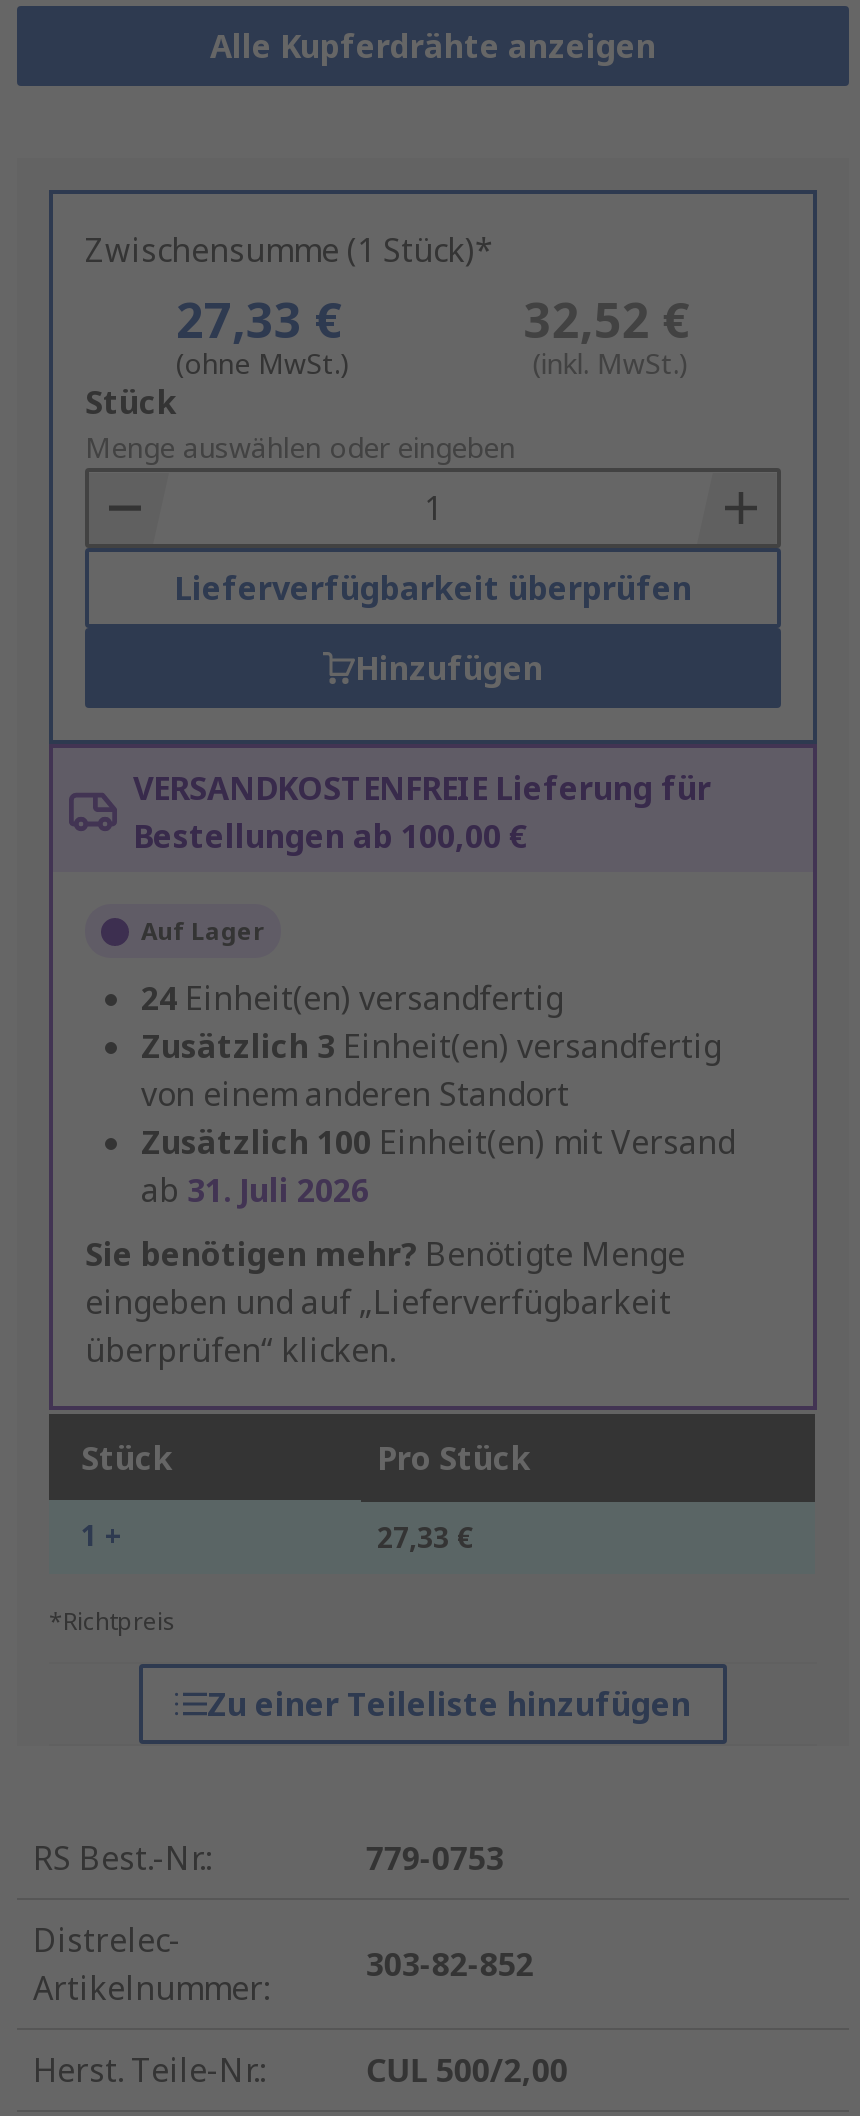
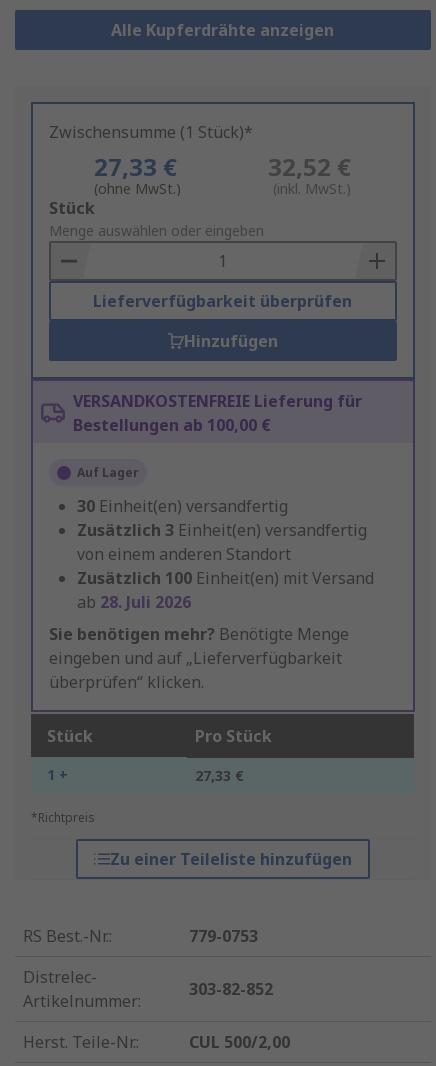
[141,977,563,1021] 24 Einheit(en) versandfertig -> [77,495,288,517] 30 Einheit(en) versandfertig
[141,1169,369,1213] ab 31. Juli 2026 -> [77,591,191,613] ab 28. Juli 2026

